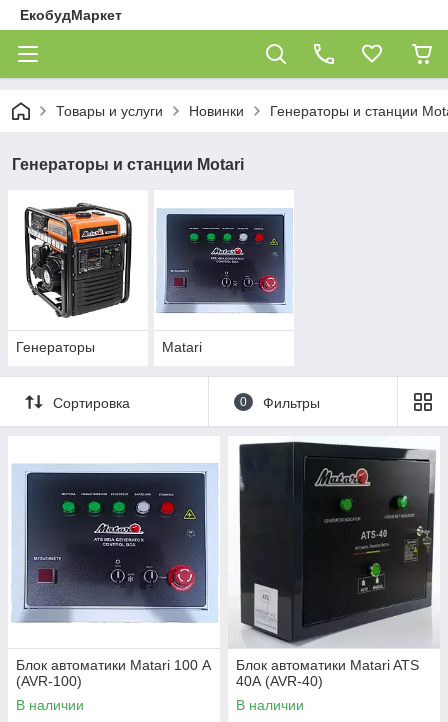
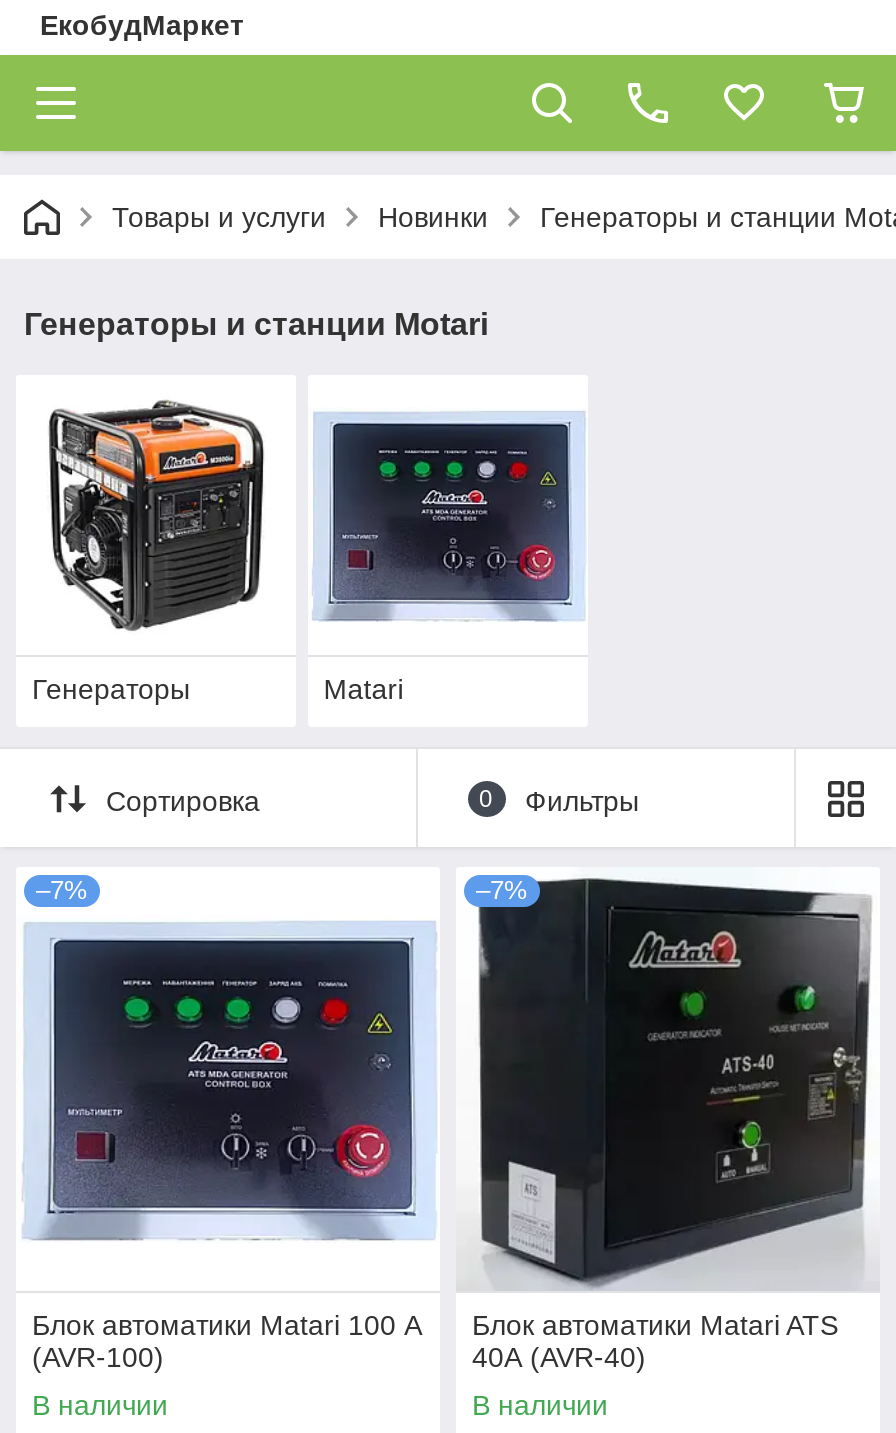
none -> [36,875,88,905] –7%
none -> [476,875,528,905] –7%

